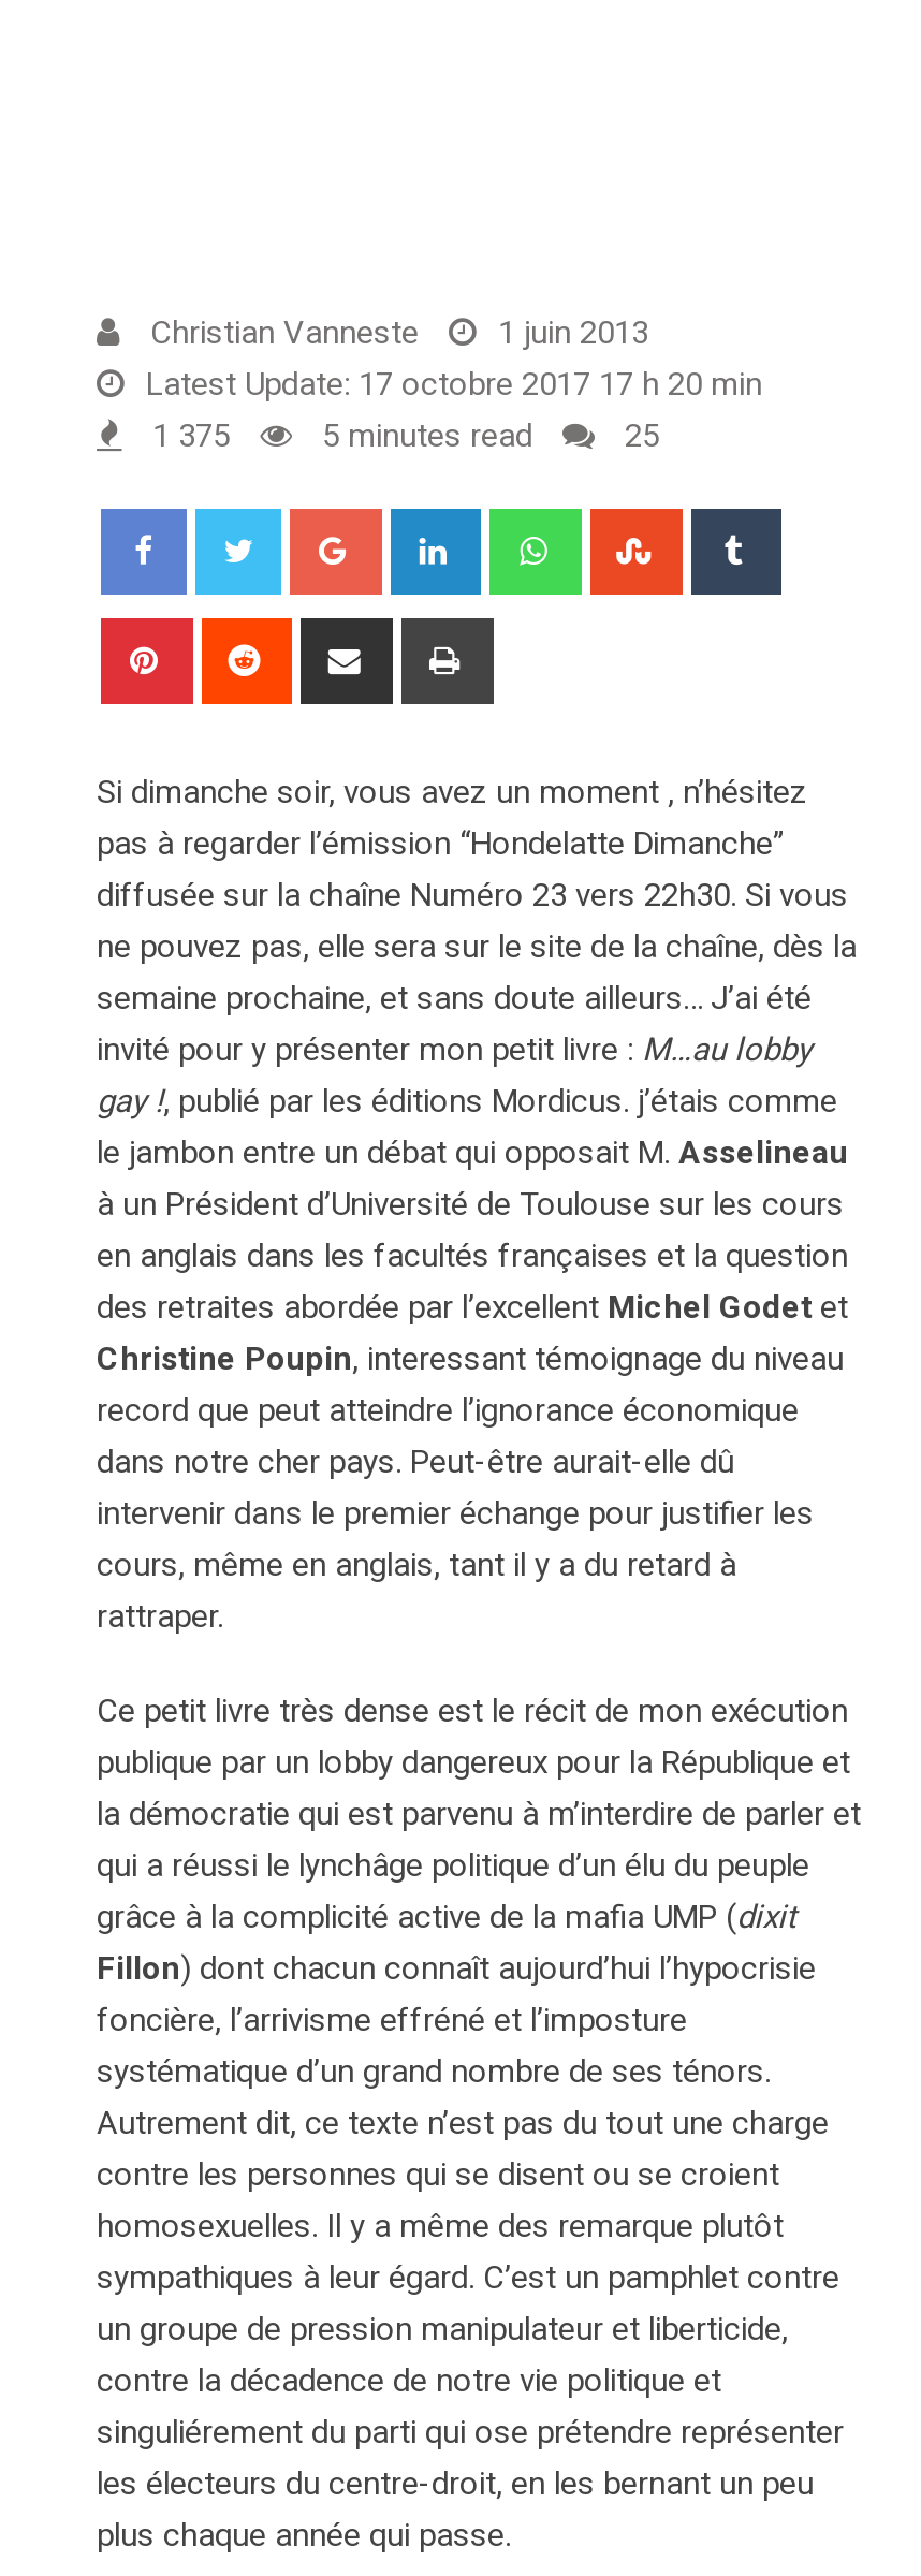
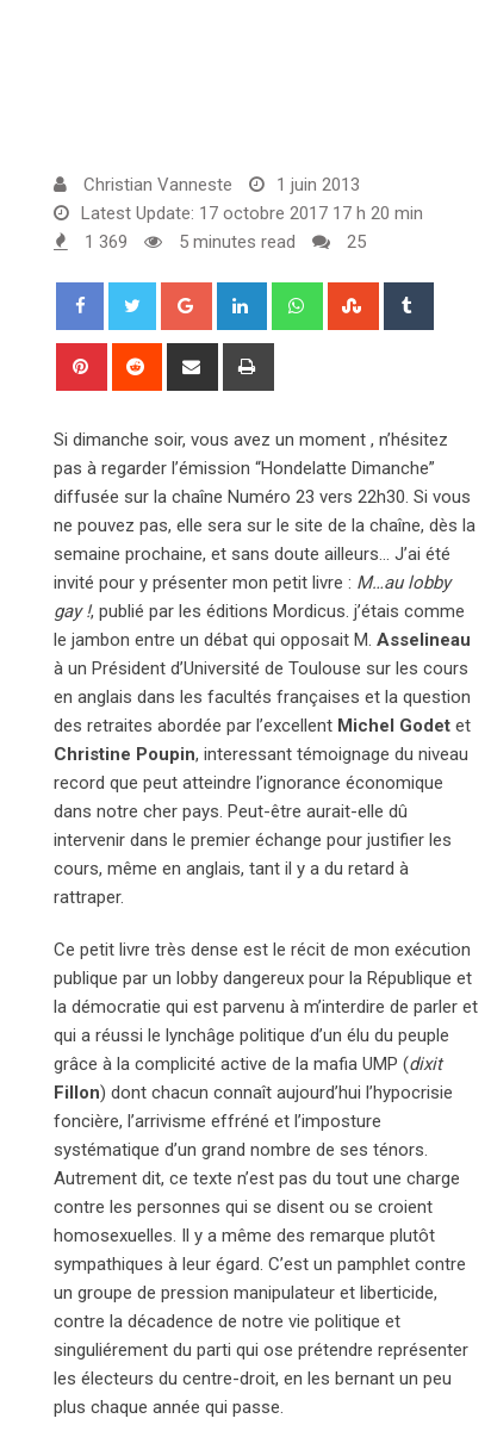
[144,416,230,455] 1 375 -> [80,231,128,252] 1 369

